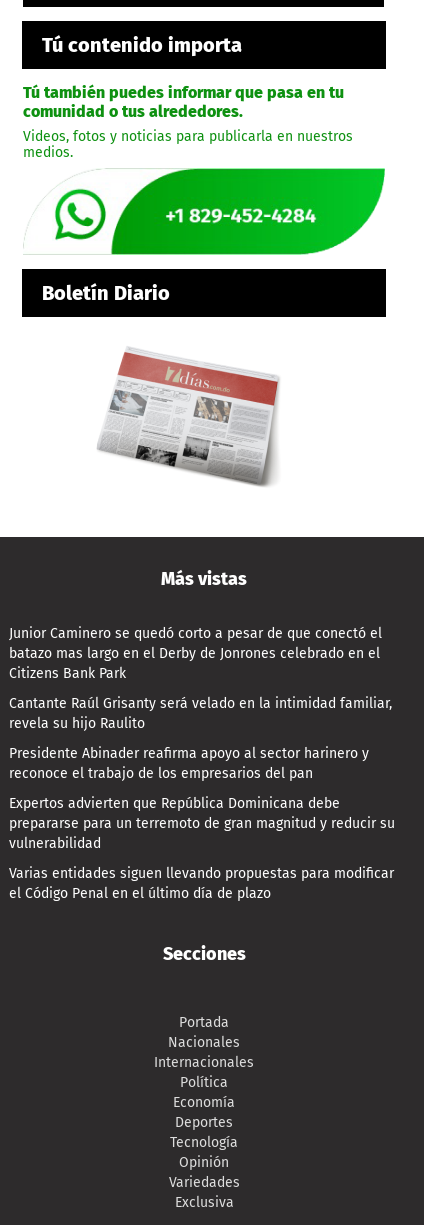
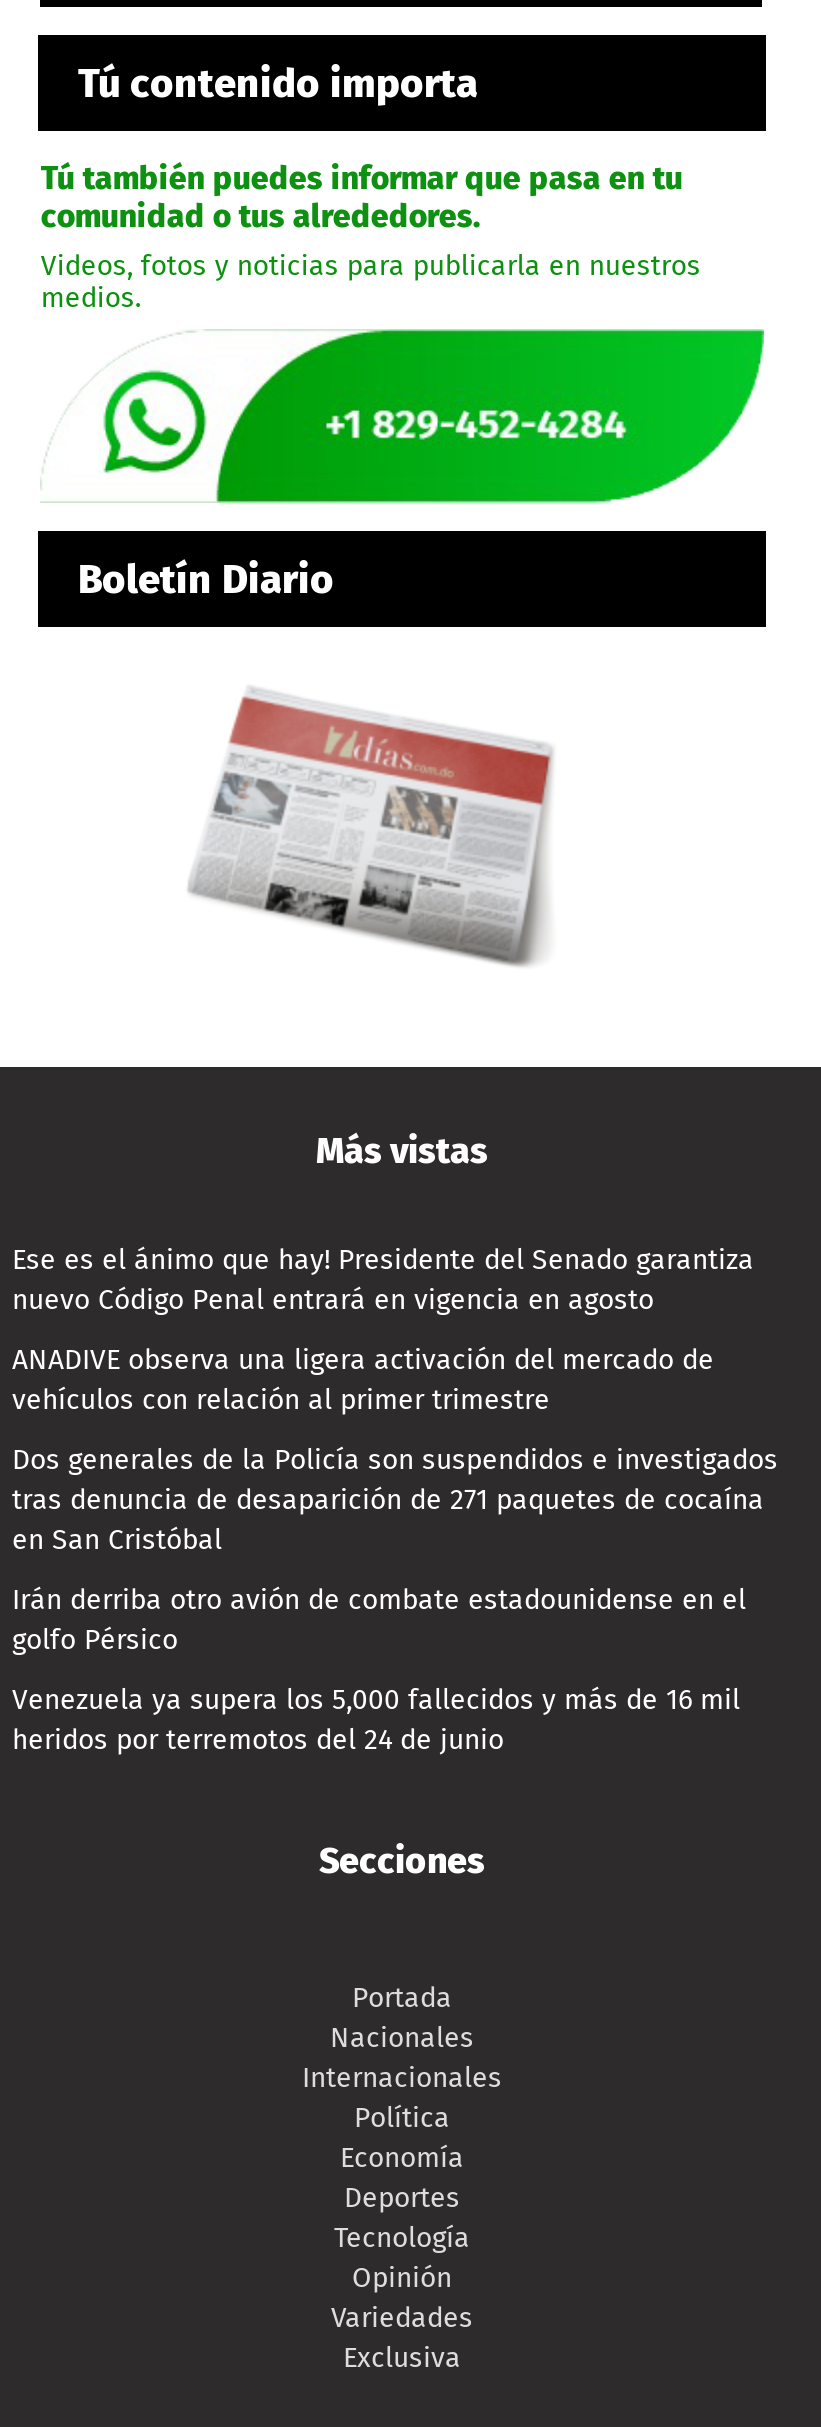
[9,625,382,682] Junior Caminero se quedó corto a pesar de que conectó el | batazo mas largo en el Derby de Jonrones celebrado en el | Citizens Bank Park -> [12,1244,754,1318] Ese es el ánimo que hay! Presidente del Senado garantiza | nuevo Código Penal entrará en vigencia en agosto
[9,695,392,732] Cantante Raúl Grisanty será velado en la intimidad familiar, | revela su hijo Raulito -> [12,1344,714,1418] ANADIVE observa una ligera activación del mercado de | vehículos con relación al primer trimestre
[9,745,369,782] Presidente Abinader reafirma apoyo al sector harinero y | reconoce el trabajo de los empresarios del pan -> [12,1444,778,1558] Dos generales de la Policía son suspendidos e investigados | tras denuncia de desaparición de 271 paquetes de cocaína | en San Cristóbal
[9,795,395,852] Expertos advierten que República Dominicana debe | prepararse para un terremoto de gran magnitud y reducir su | vulnerabilidad -> [12,1584,746,1658] Irán derriba otro avión de combate estadounidense en el | golfo Pérsico
[9,865,394,902] Varias entidades siguen llevando propuestas para modificar | el Código Penal en el último día de plazo -> [12,1684,740,1758] Venezuela ya supera los 5,000 fallecidos y más de 16 mil | heridos por terremotos del 24 de junio

